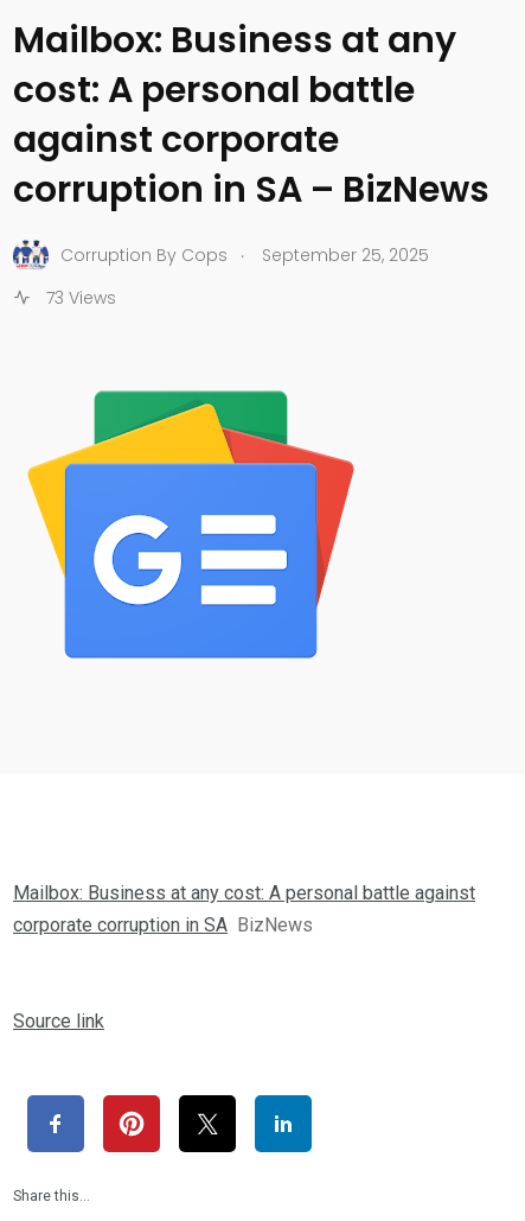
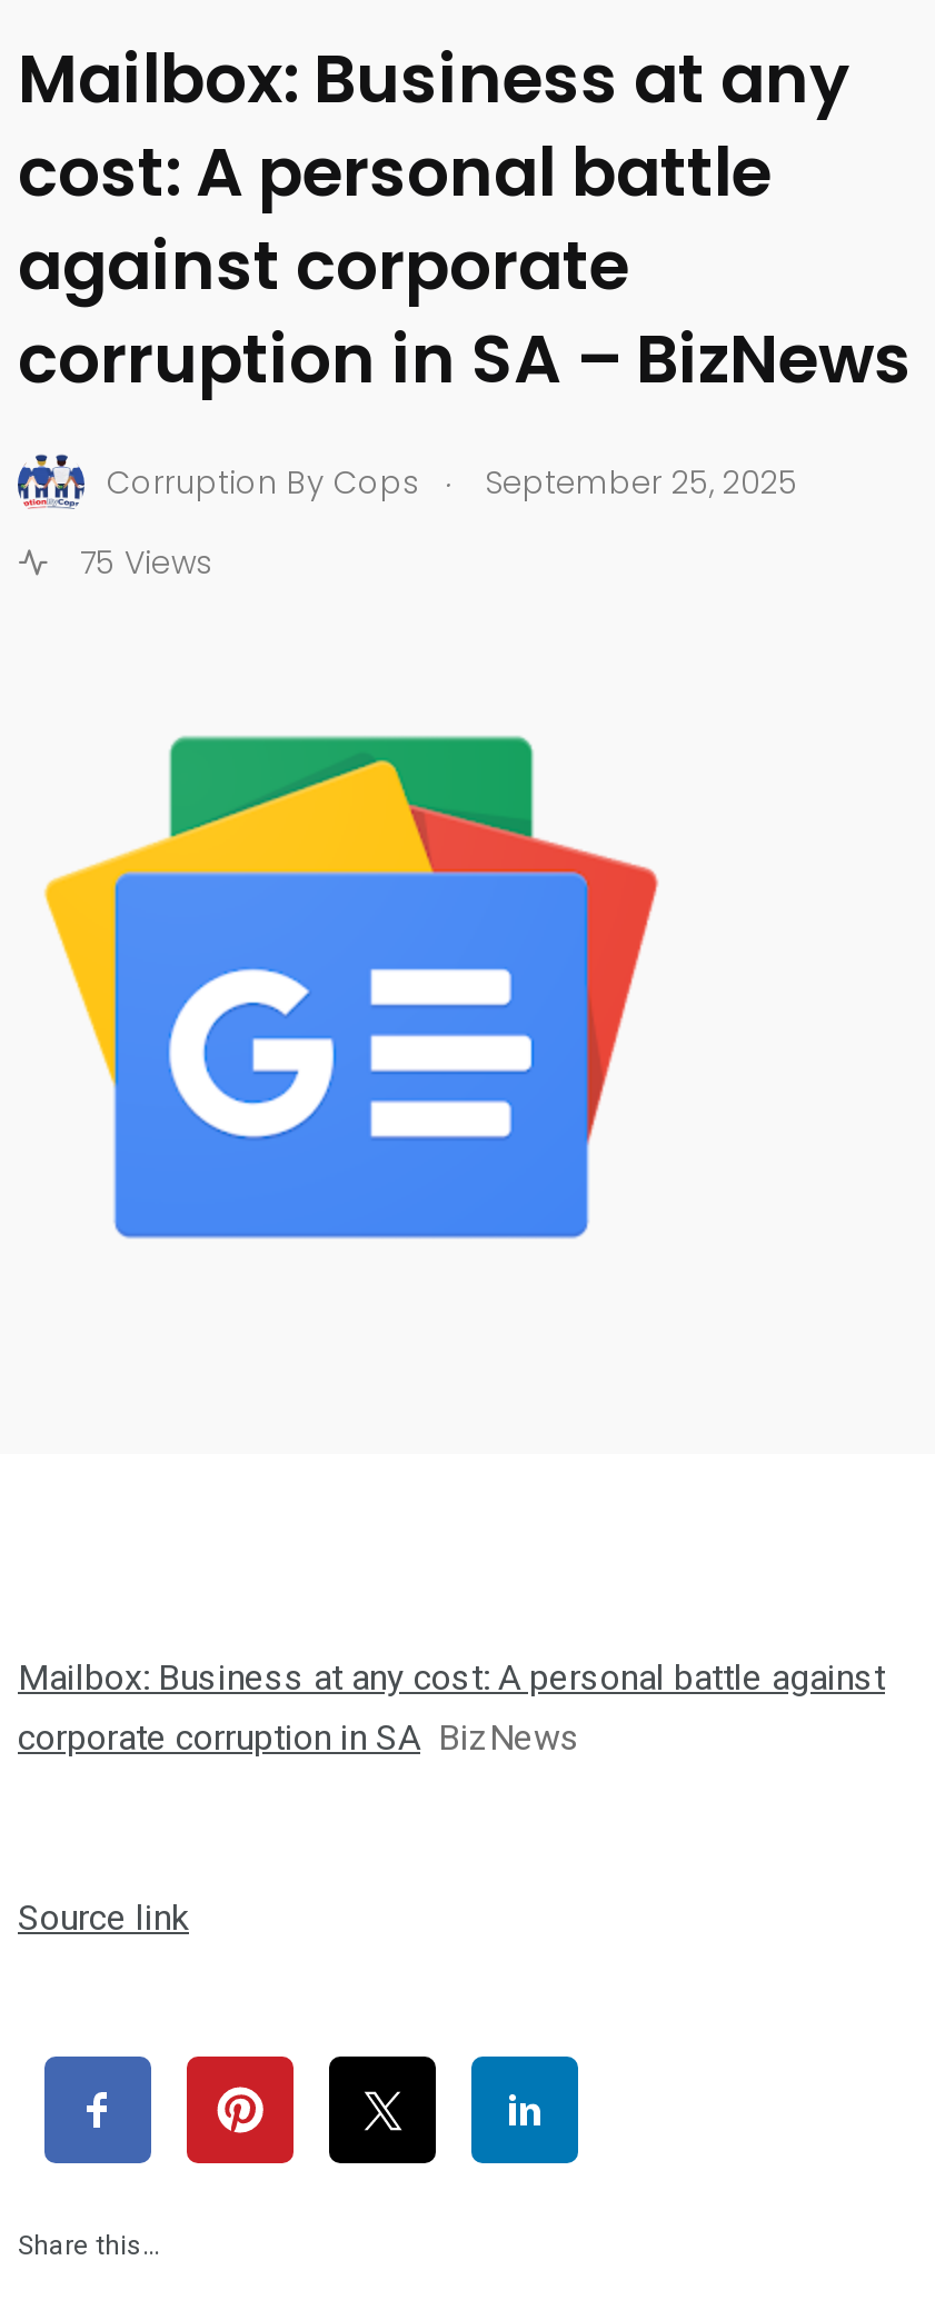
[41,286,116,310] 73 Views -> [71,540,213,585] 75 Views

